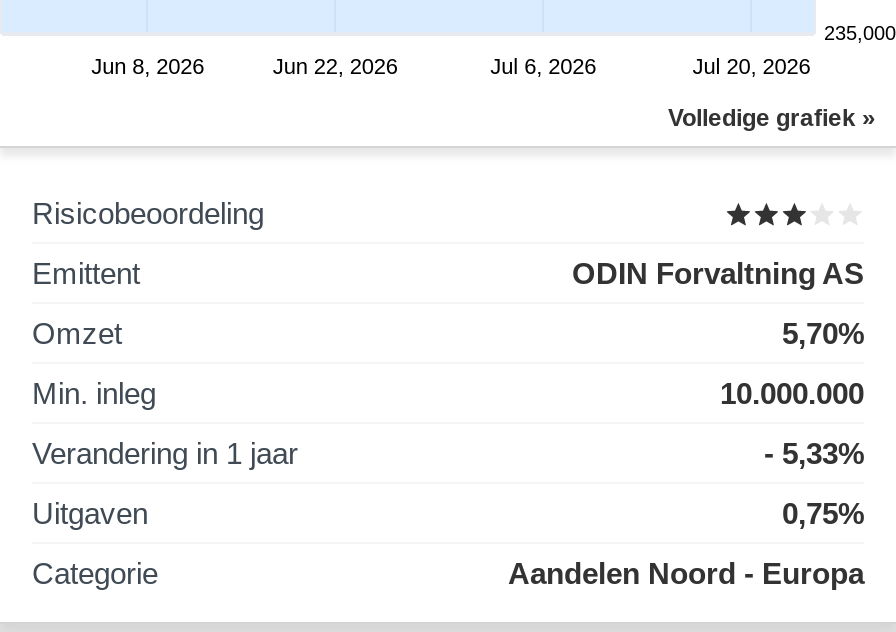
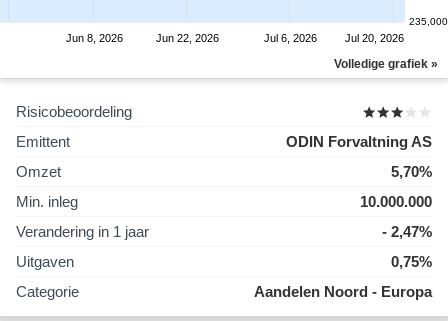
[764,436,864,470] - 5,33% -> [382,223,432,240] - 2,47%

